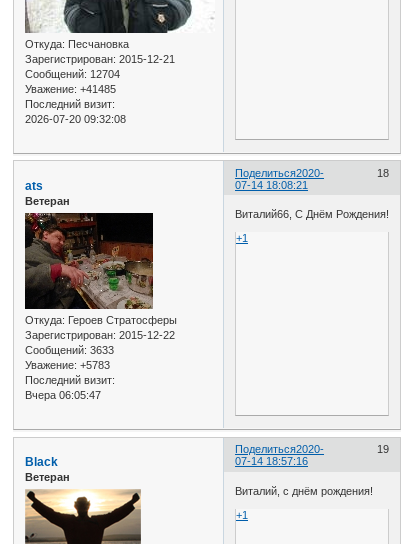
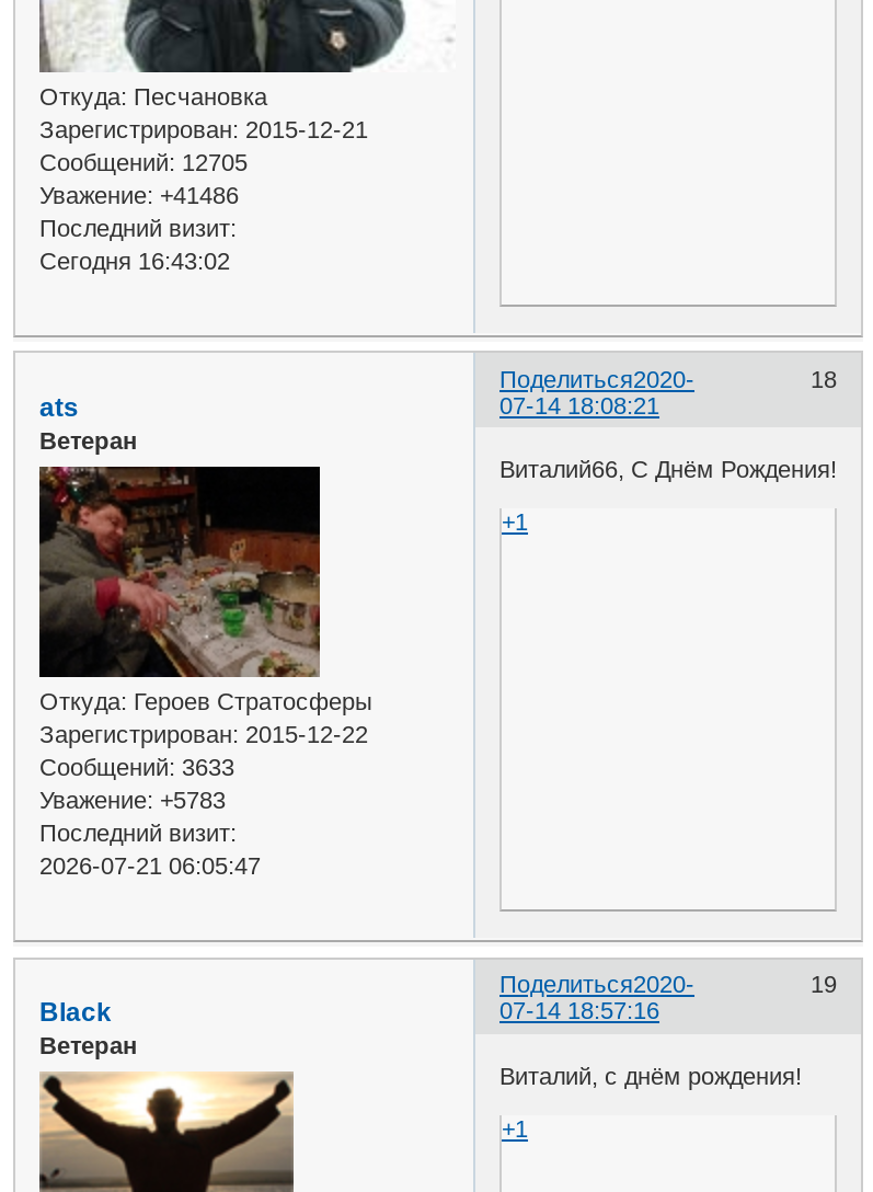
[25,68,120,80] Сообщений: 12704 -> [39,149,248,175] Сообщений: 12705
[25,83,116,95] Уважение: +41485 -> [39,182,239,208] Уважение: +41486
[25,113,126,125] 2026-07-20 09:32:08 -> [39,247,230,274] Сегодня 16:43:02
[25,389,101,401] Вчера 06:05:47 -> [39,853,261,879] 2026-07-21 06:05:47

